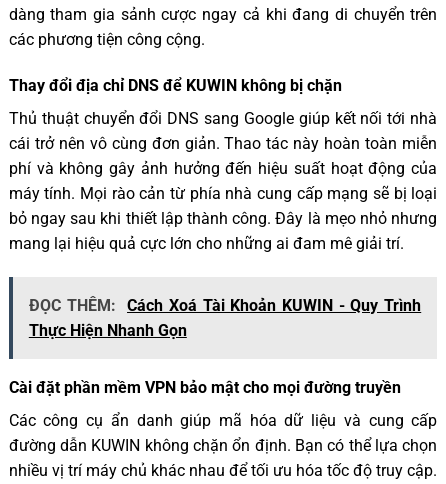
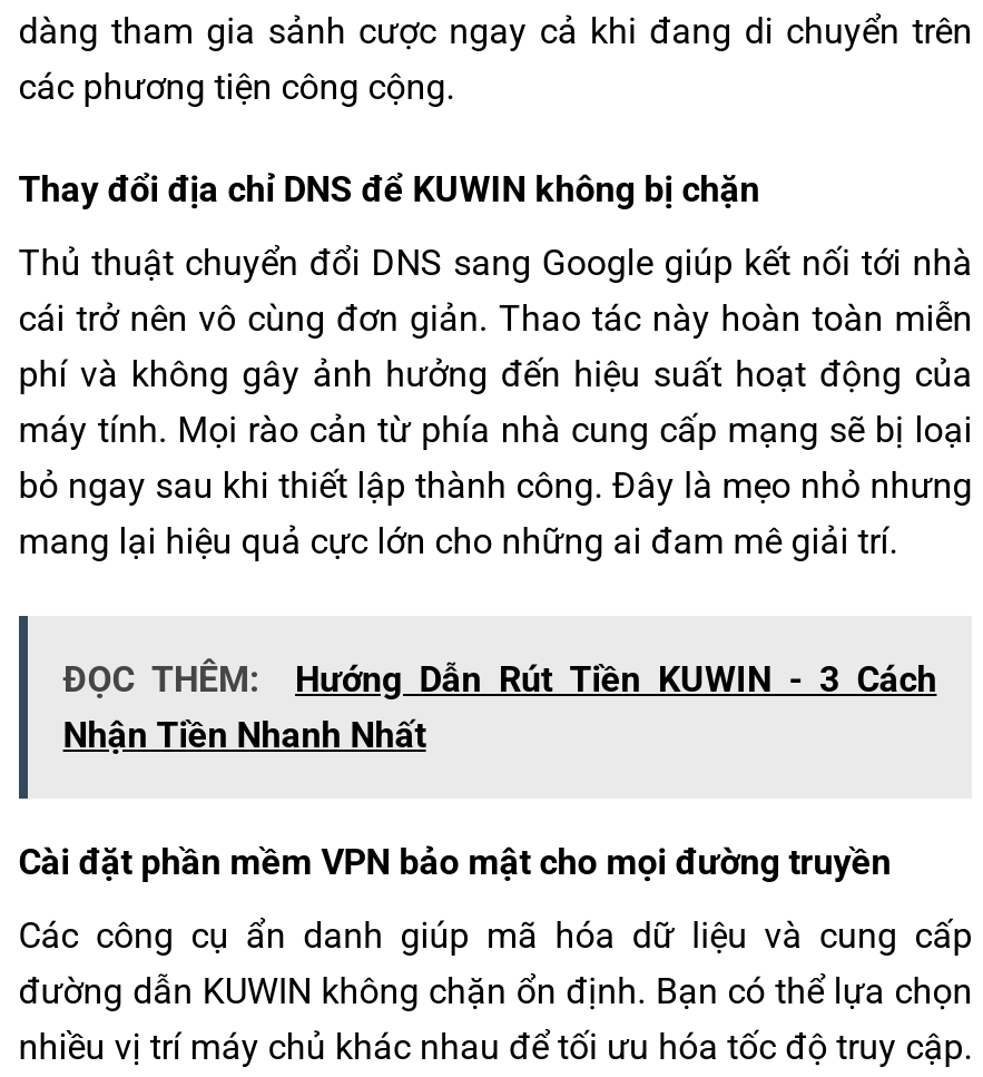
[127,295,421,314] Cách Xoá Tài Khoản KUWIN - Quy Trình -> [295,657,937,699] Hướng Dẫn Rút Tiền KUWIN - 3 Cách
[29,320,187,339] Thực Hiện Nhanh Gọn -> [63,713,426,755] Nhận Tiền Nhanh Nhất

